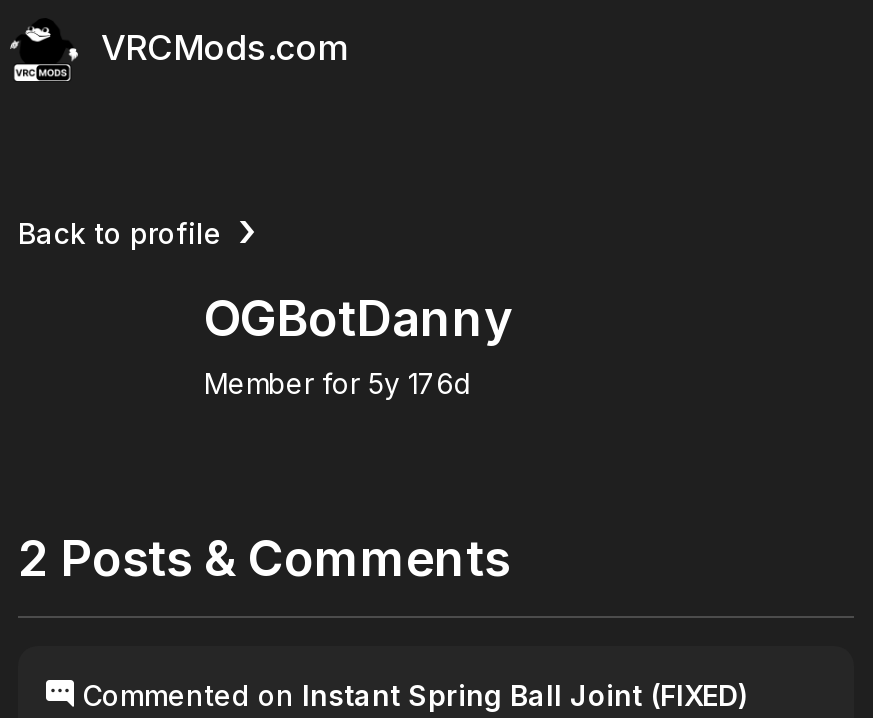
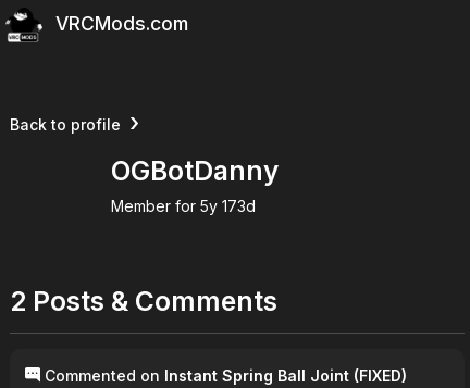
[204,365,472,399] Member for 5y 176d -> [111,196,256,215] Member for 5y 173d

